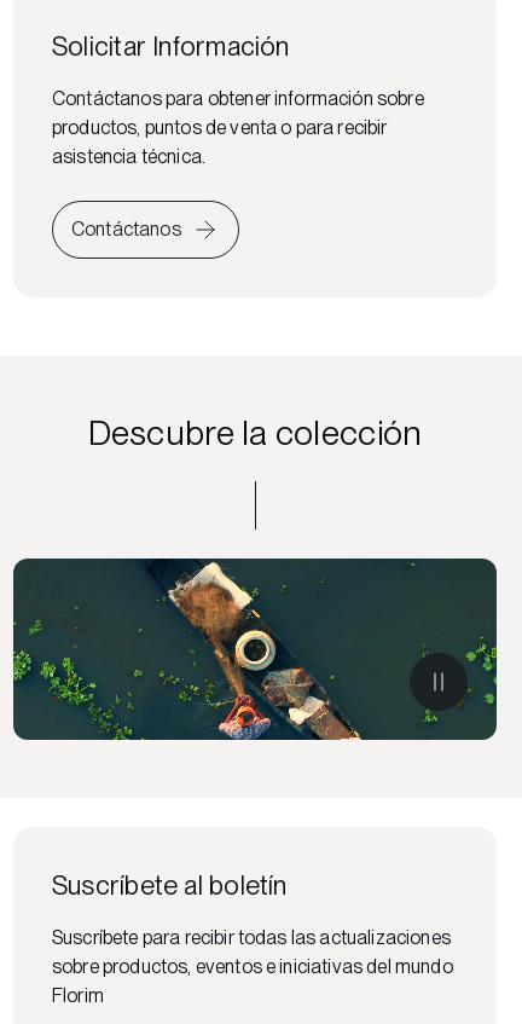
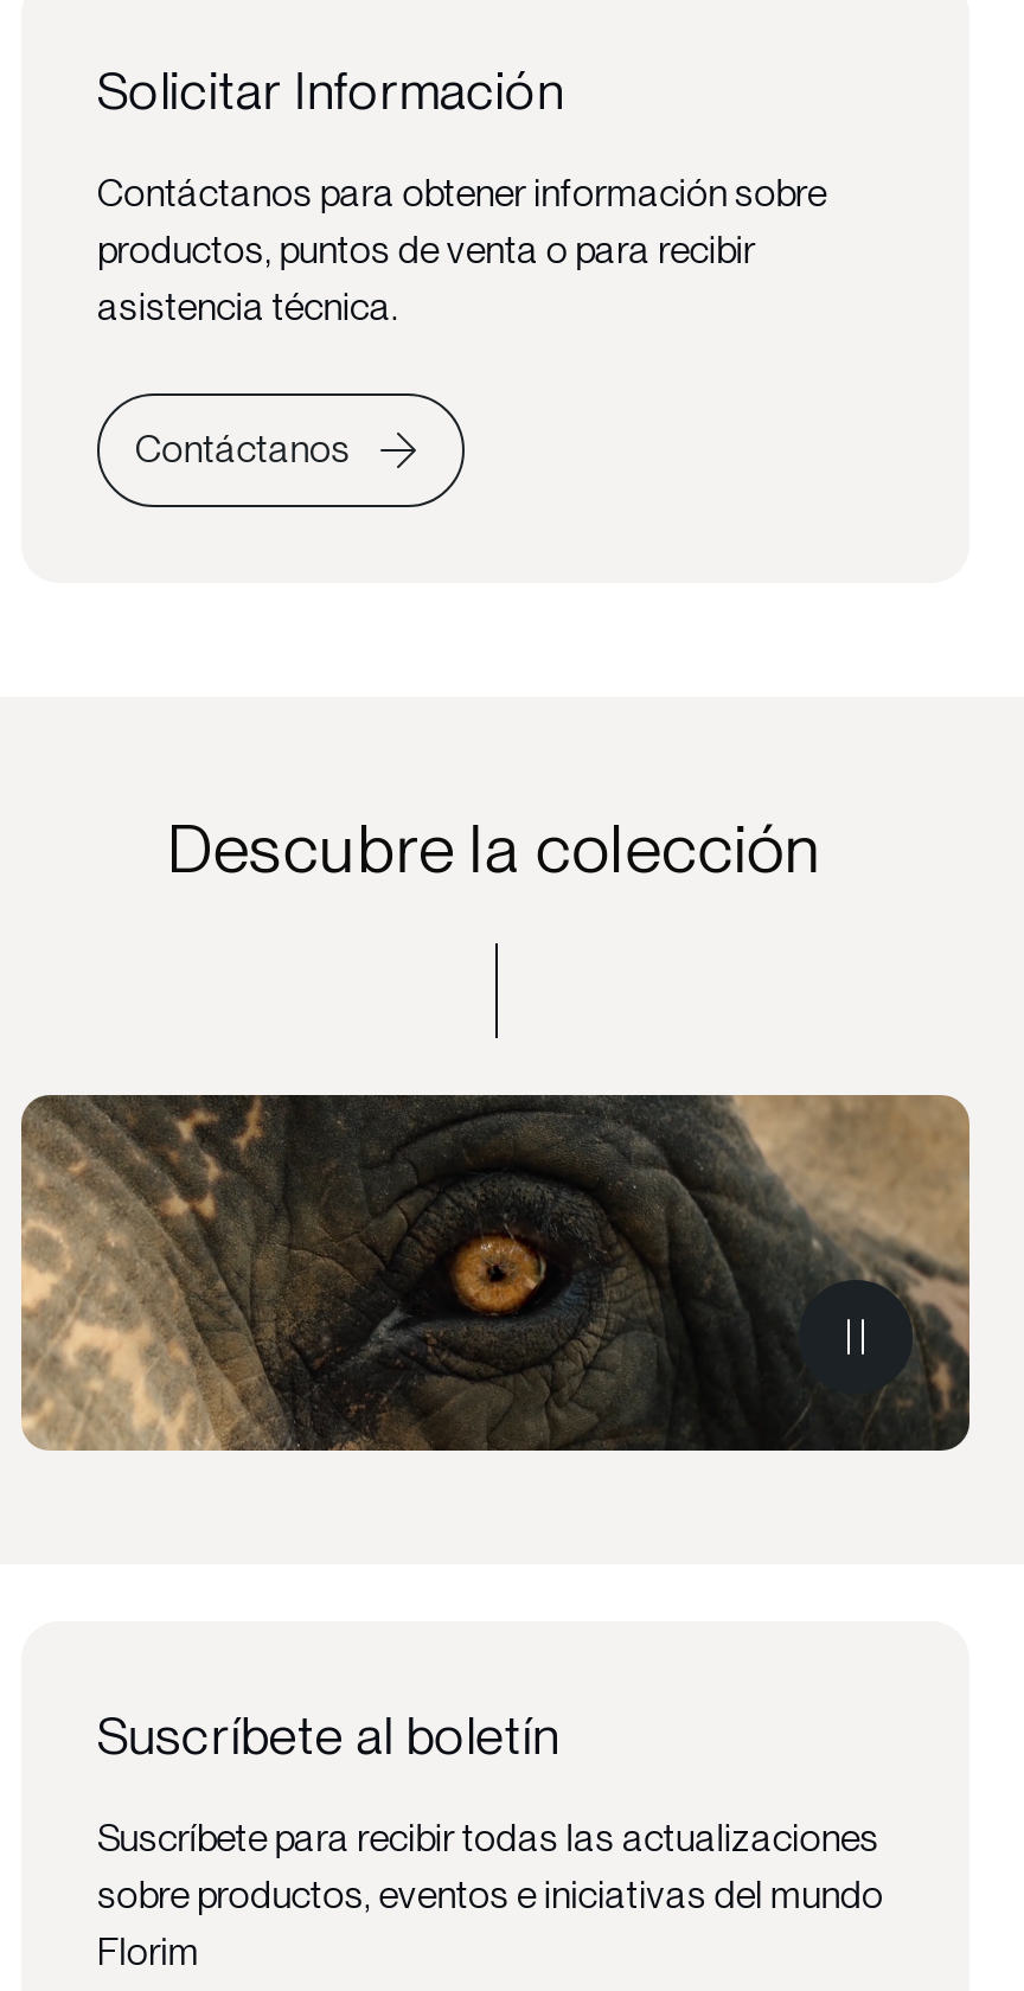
[12,557,498,741] [image] -> [19,1093,972,1453] [image]

